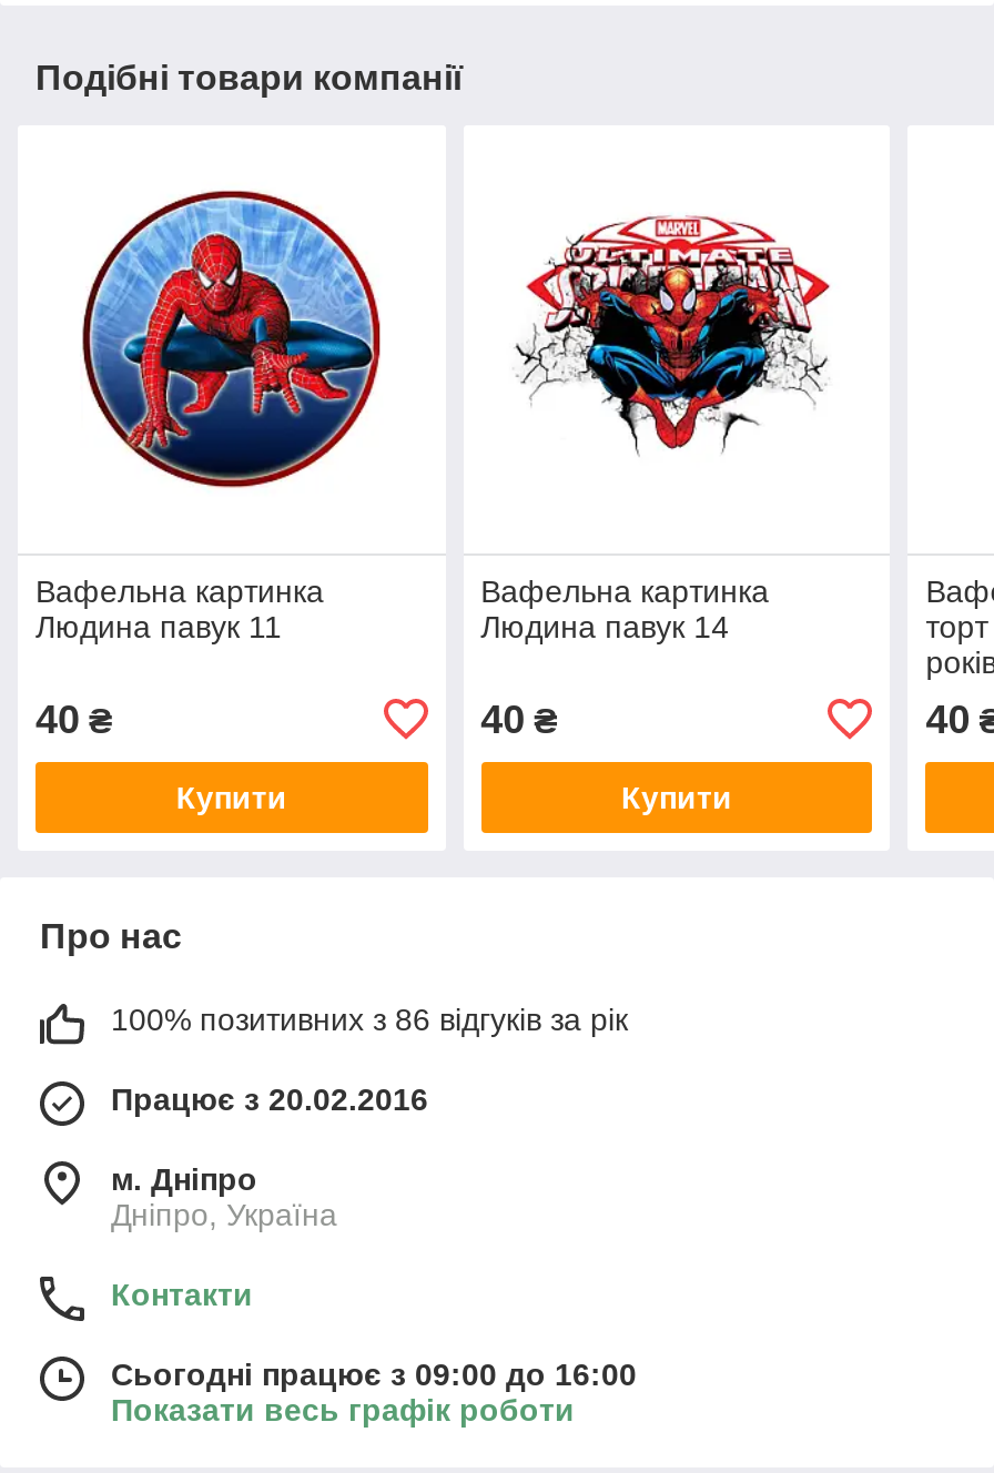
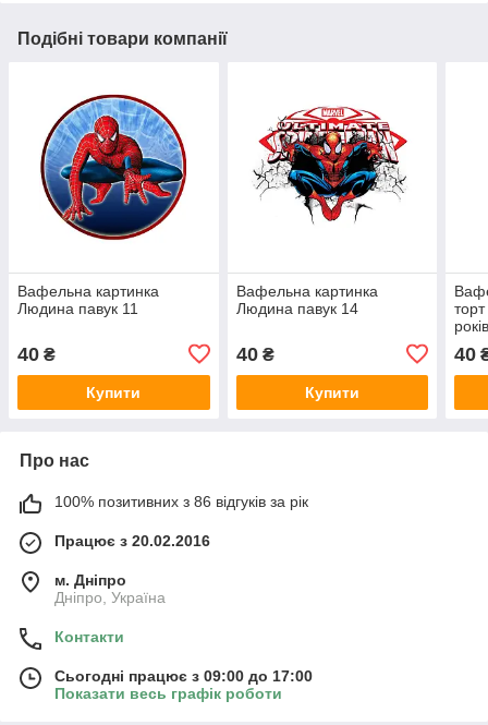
[111,1356,637,1392] Сьогодні працює з 09:00 до 16:00 -> [54,667,313,684] Сьогодні працює з 09:00 до 17:00

